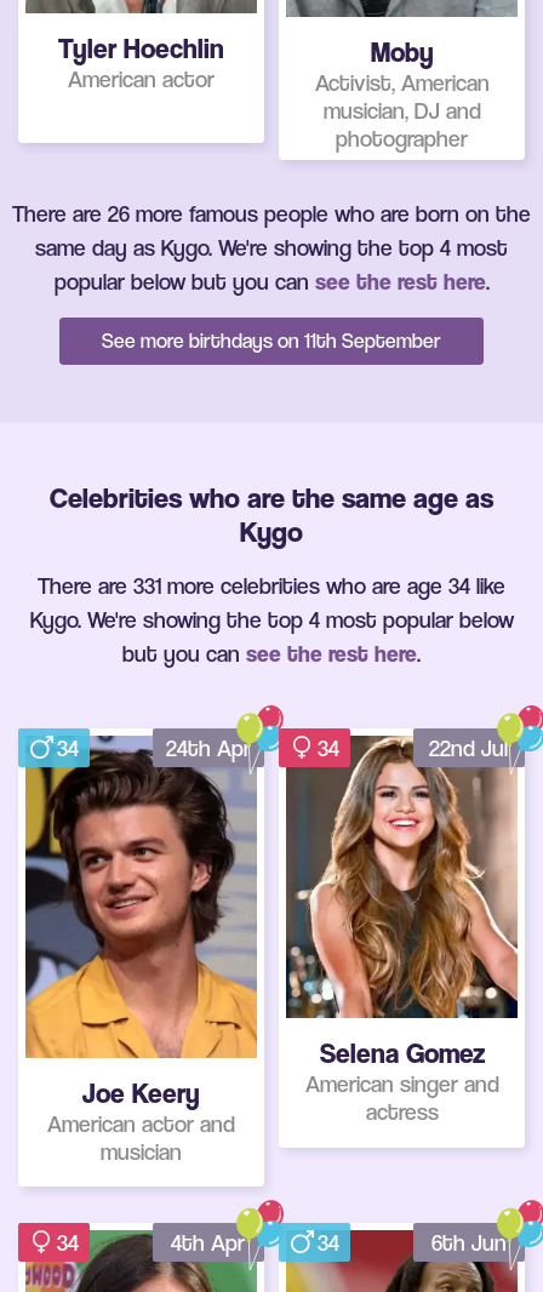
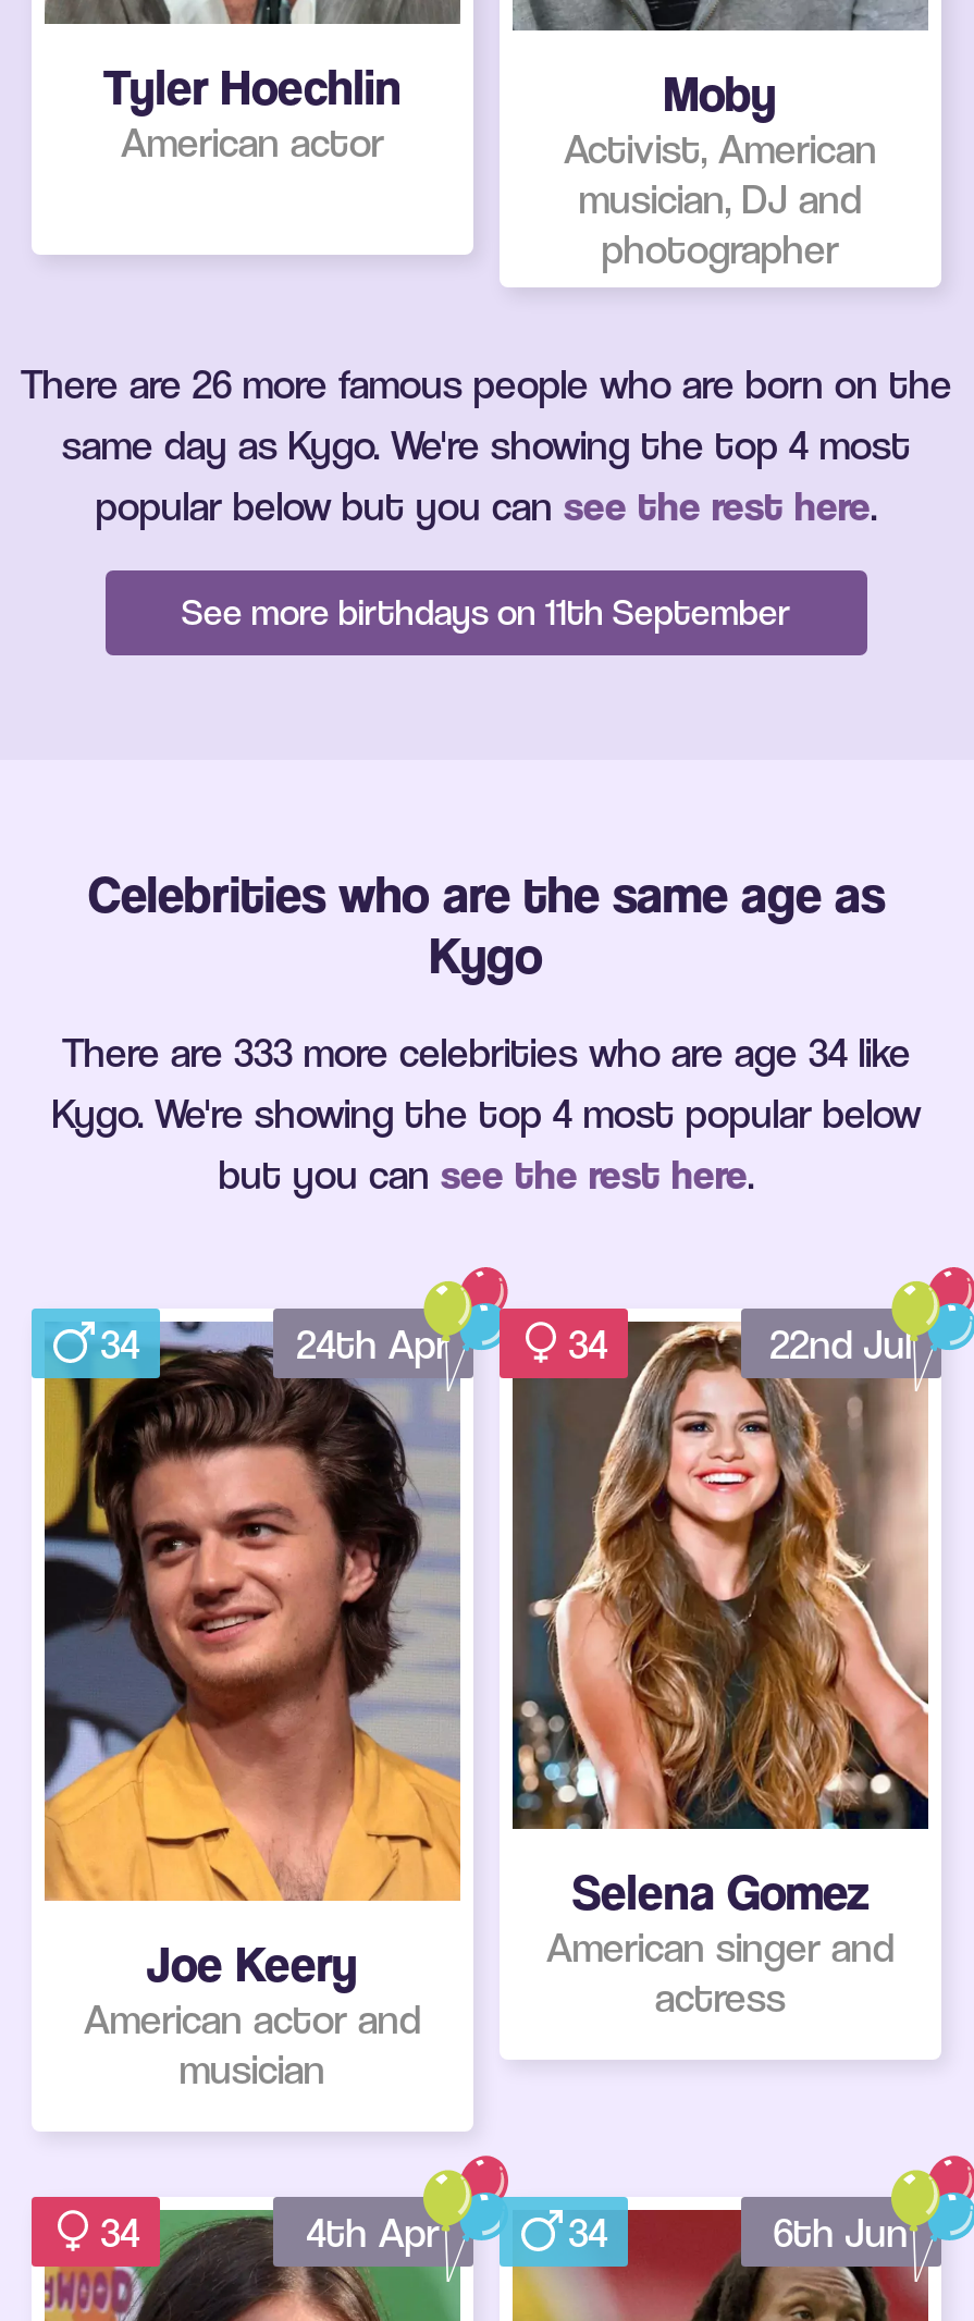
[38,572,505,599] There are 331 more celebrities who are age 34 like -> [62,1028,911,1076] There are 333 more celebrities who are age 34 like

